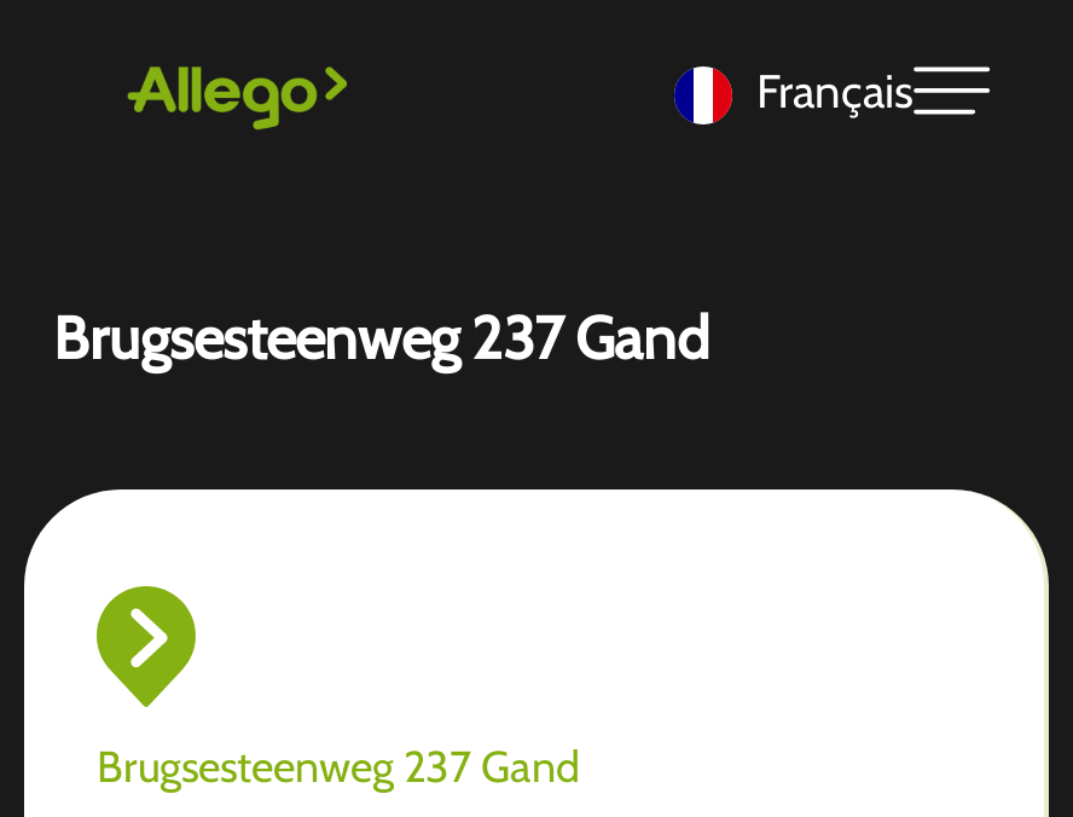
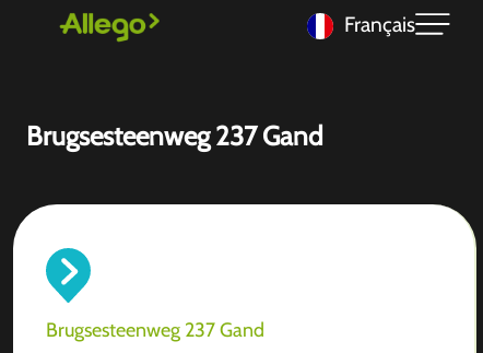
[94,584,198,709] [image] -> [45,247,92,304] [image]

